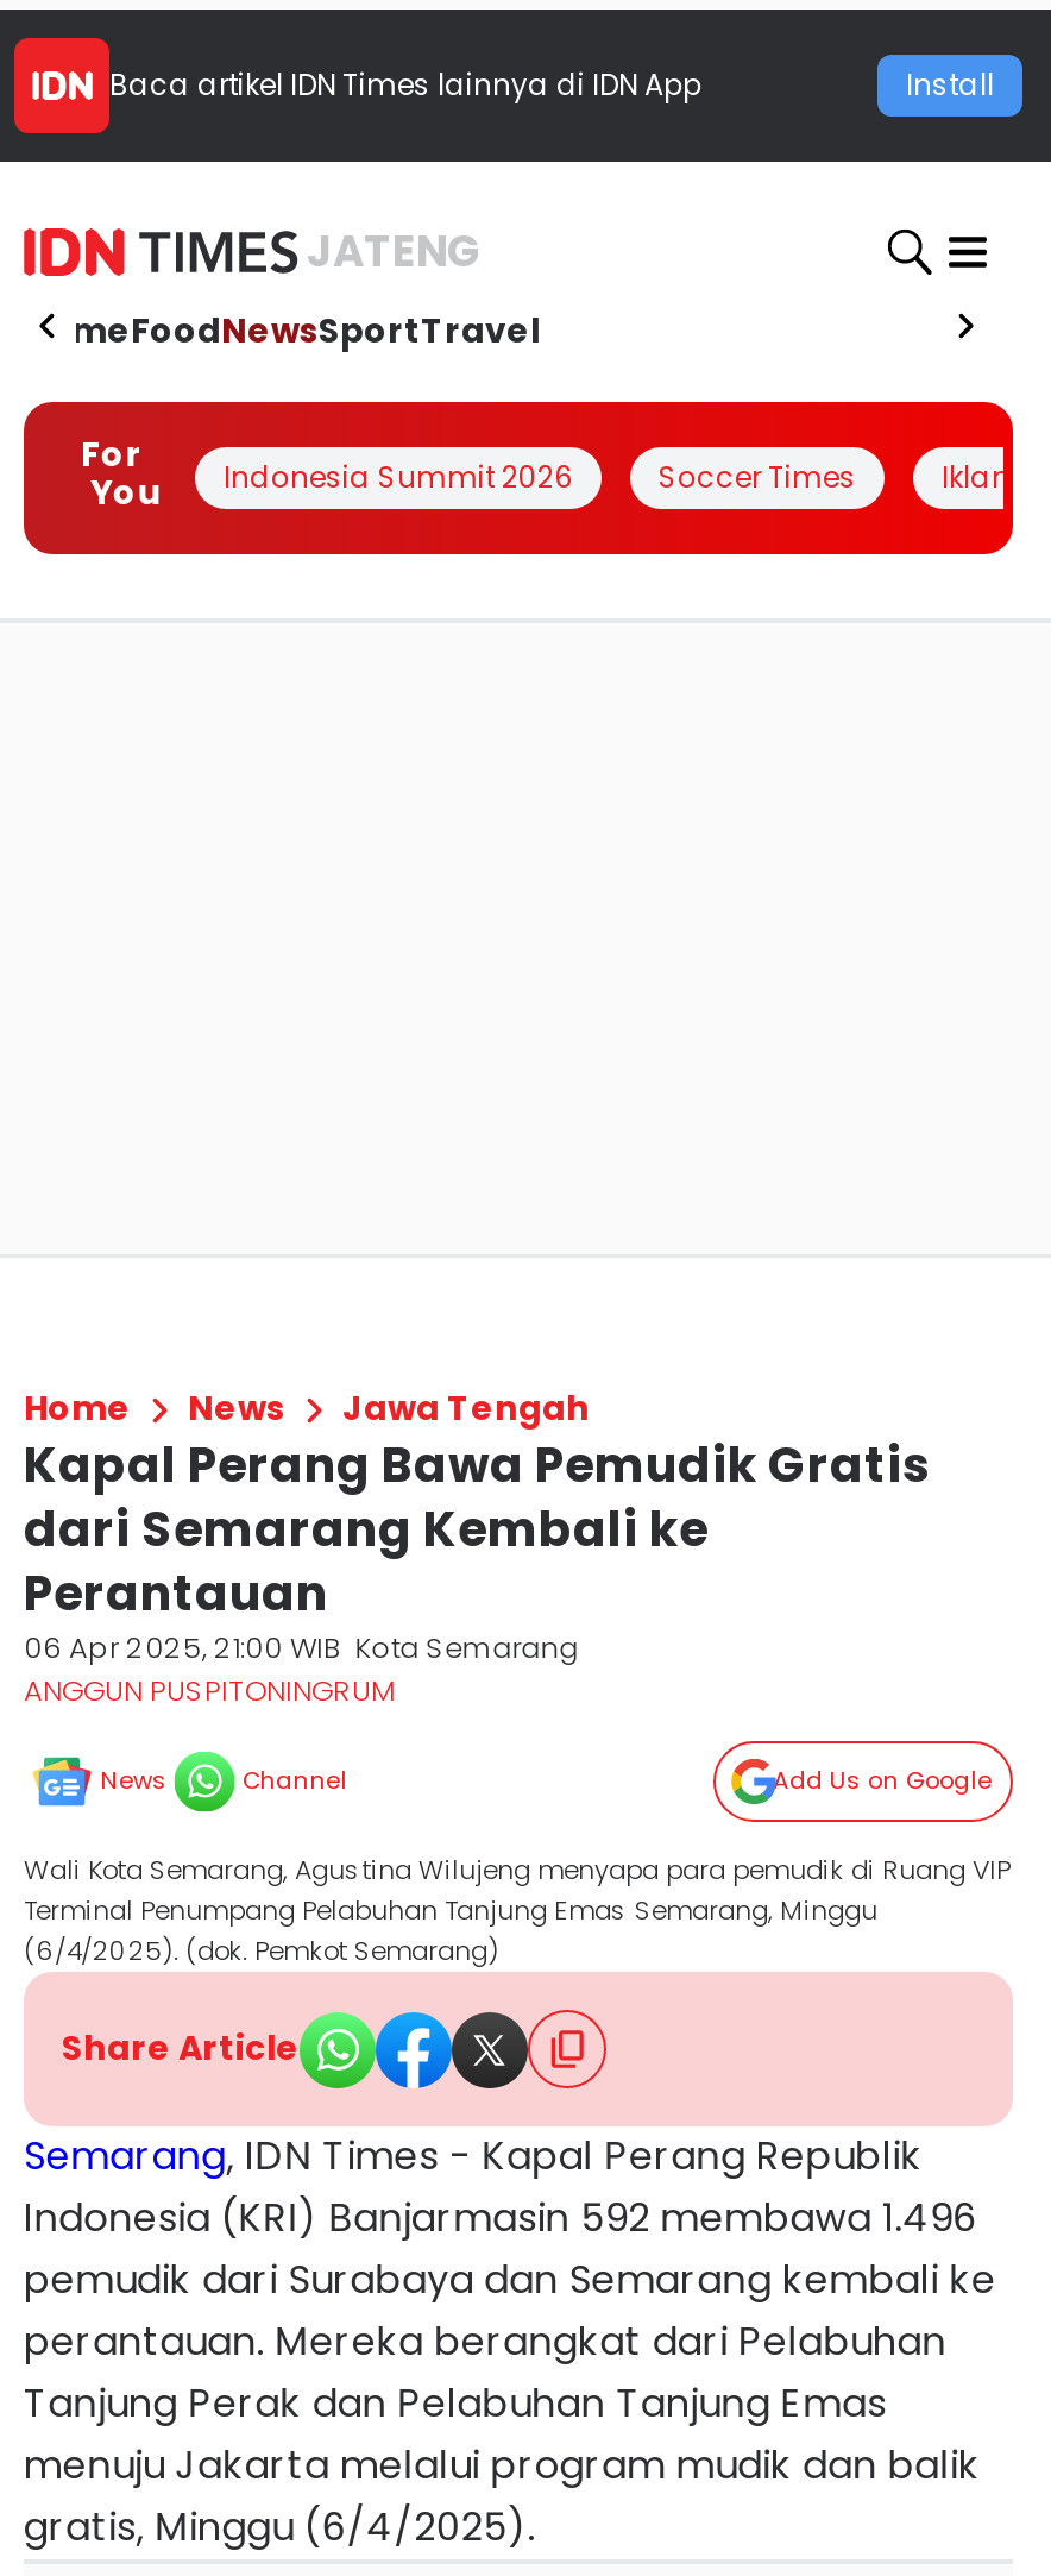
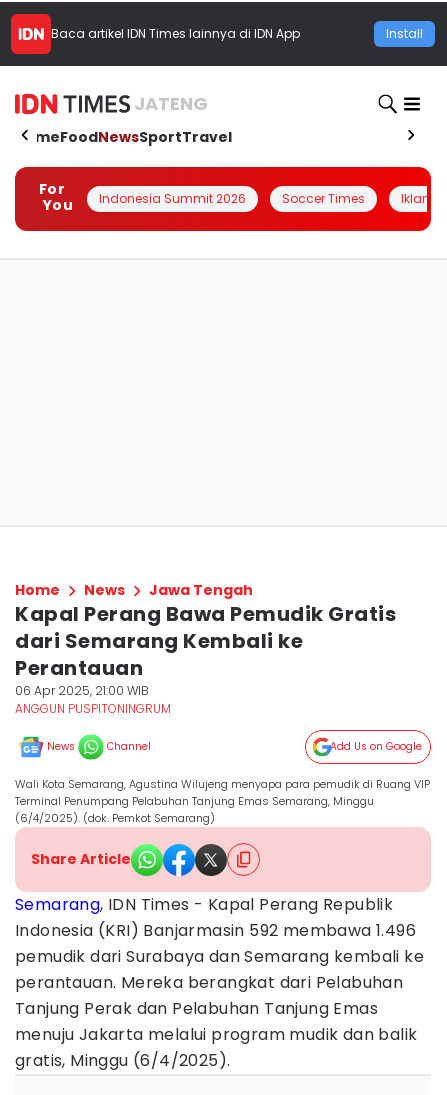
[24,1627,578,1667] 06 Apr 2025, 21:00 WIB Kota Semarang -> [15,682,149,699] 06 Apr 2025, 21:00 WIB

